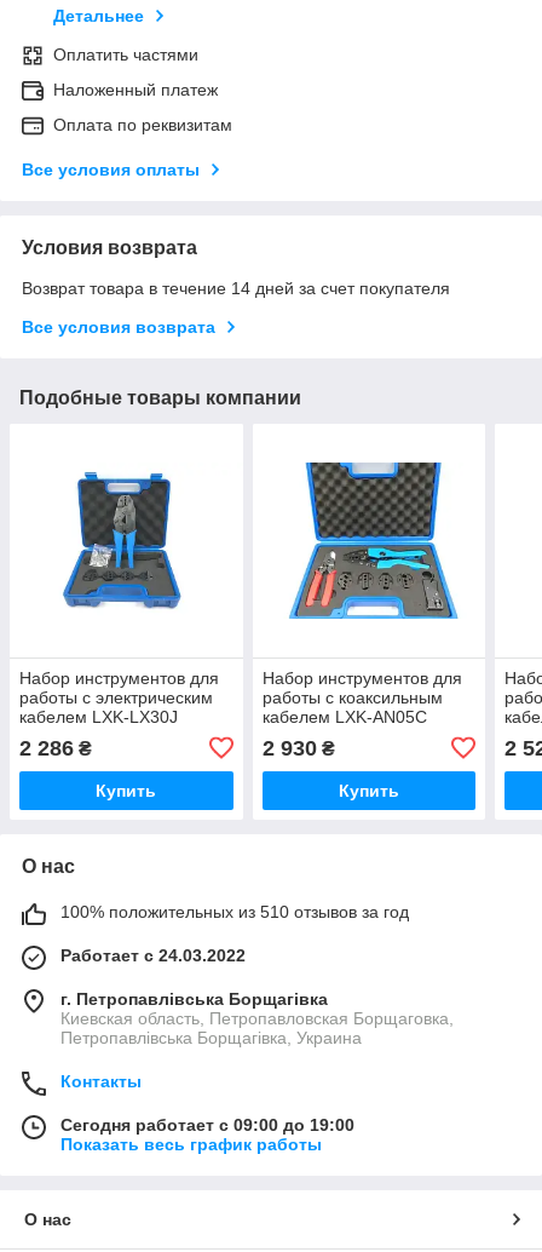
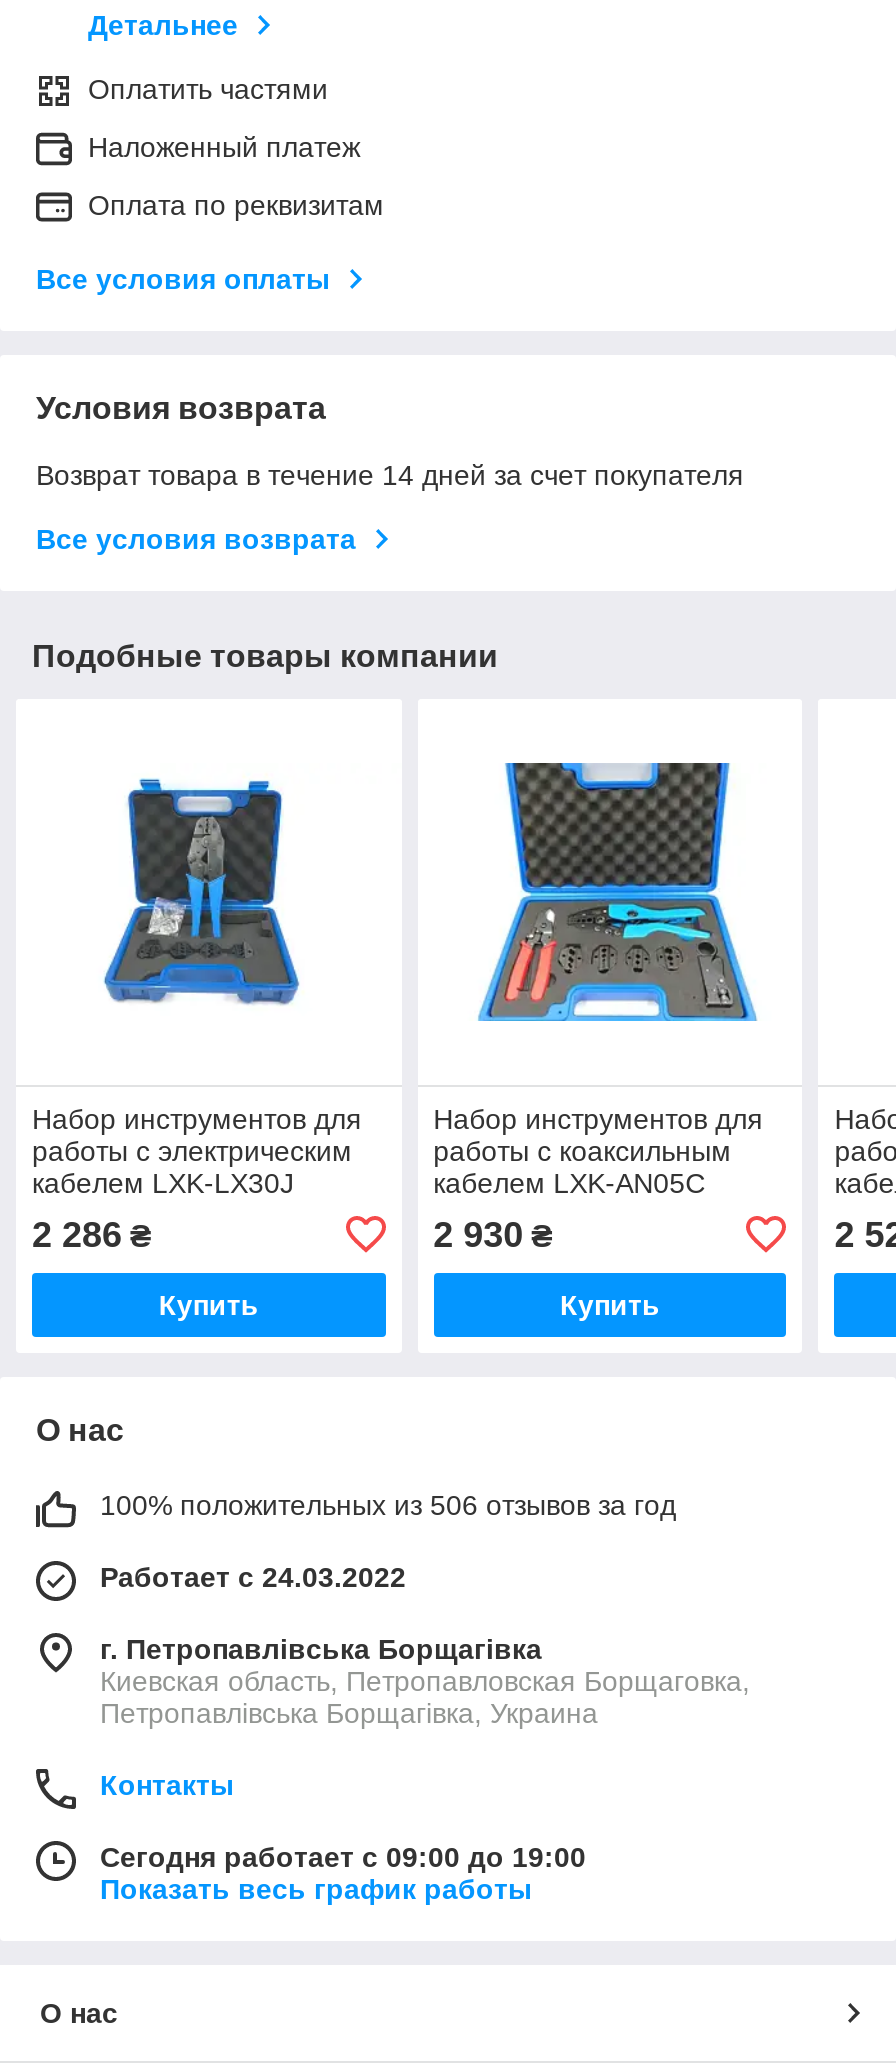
[60,902,409,921] 100% положительных из 510 отзывов за год -> [100,1489,676,1521] 100% положительных из 506 отзывов за год

